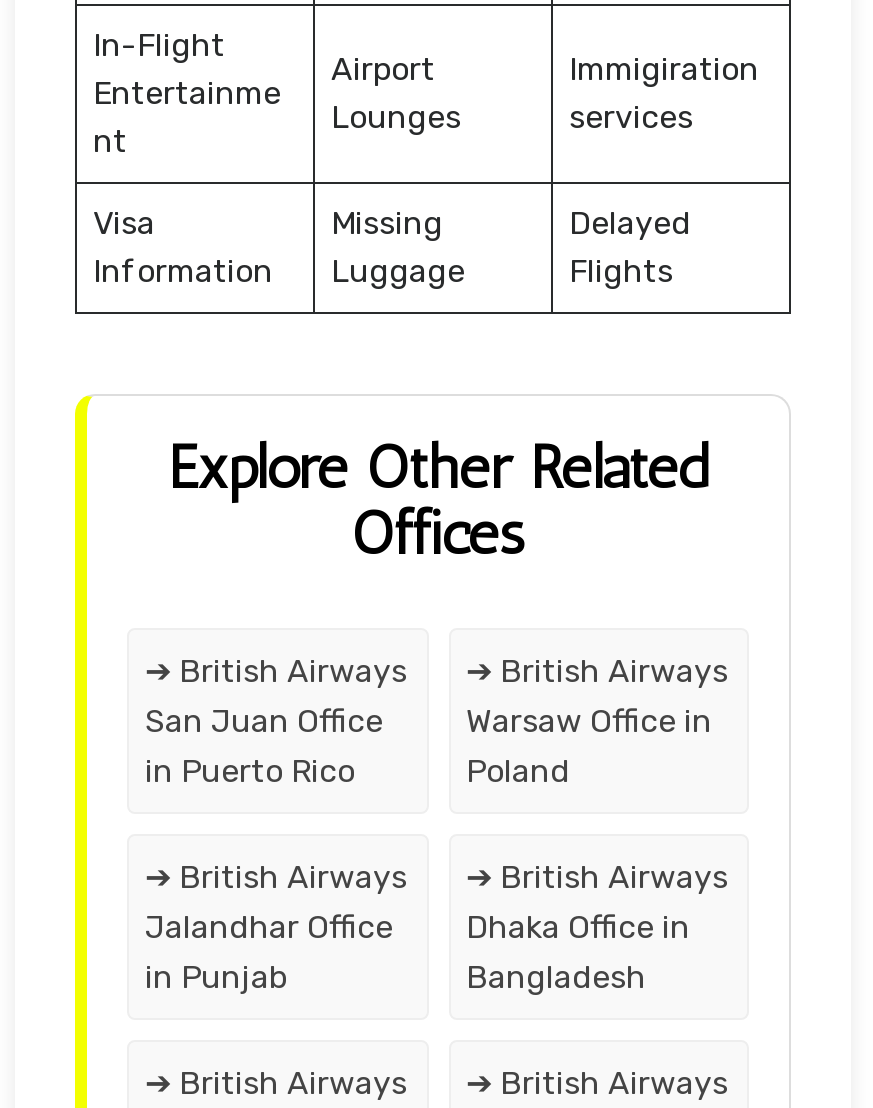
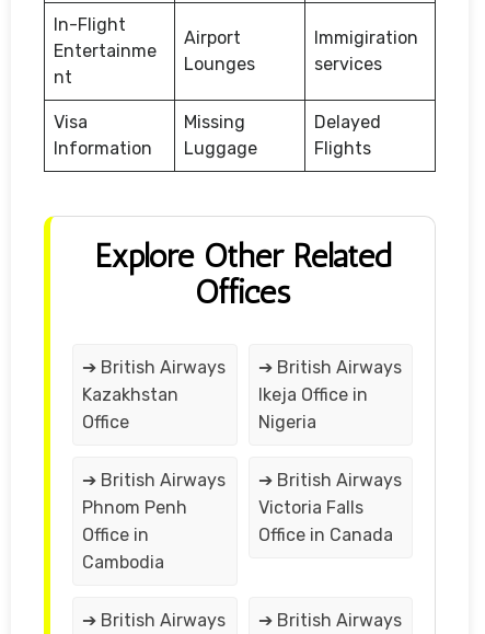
[145,701,383,789] San Juan Office | in Puerto Rico -> [82,384,178,432] Kazakhstan | Office
[466,701,712,789] Warsaw Office in | Poland -> [258,384,367,432] Ikeja Office in | Nigeria
[145,907,393,995] Jalandhar Office | in Punjab -> [82,497,187,572] Phnom Penh | Office in | Cambodia
[466,907,690,995] Dhaka Office in | Bangladesh -> [258,497,392,545] Victoria Falls | Office in Canada

